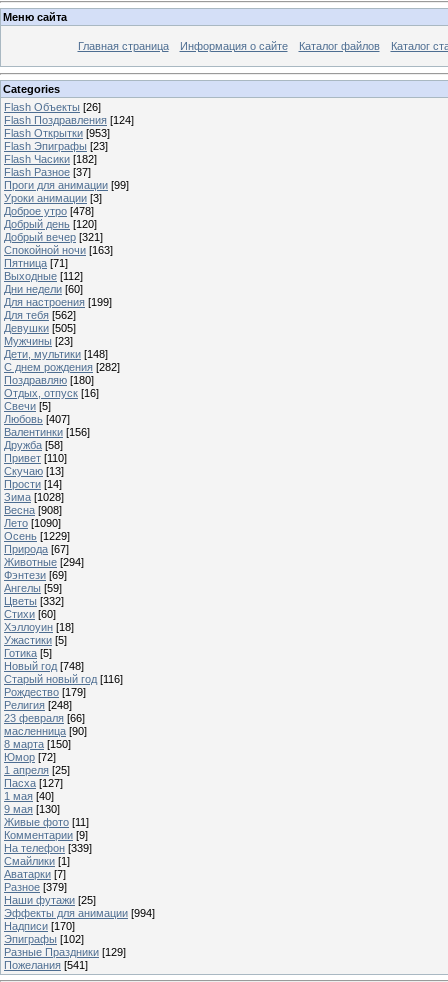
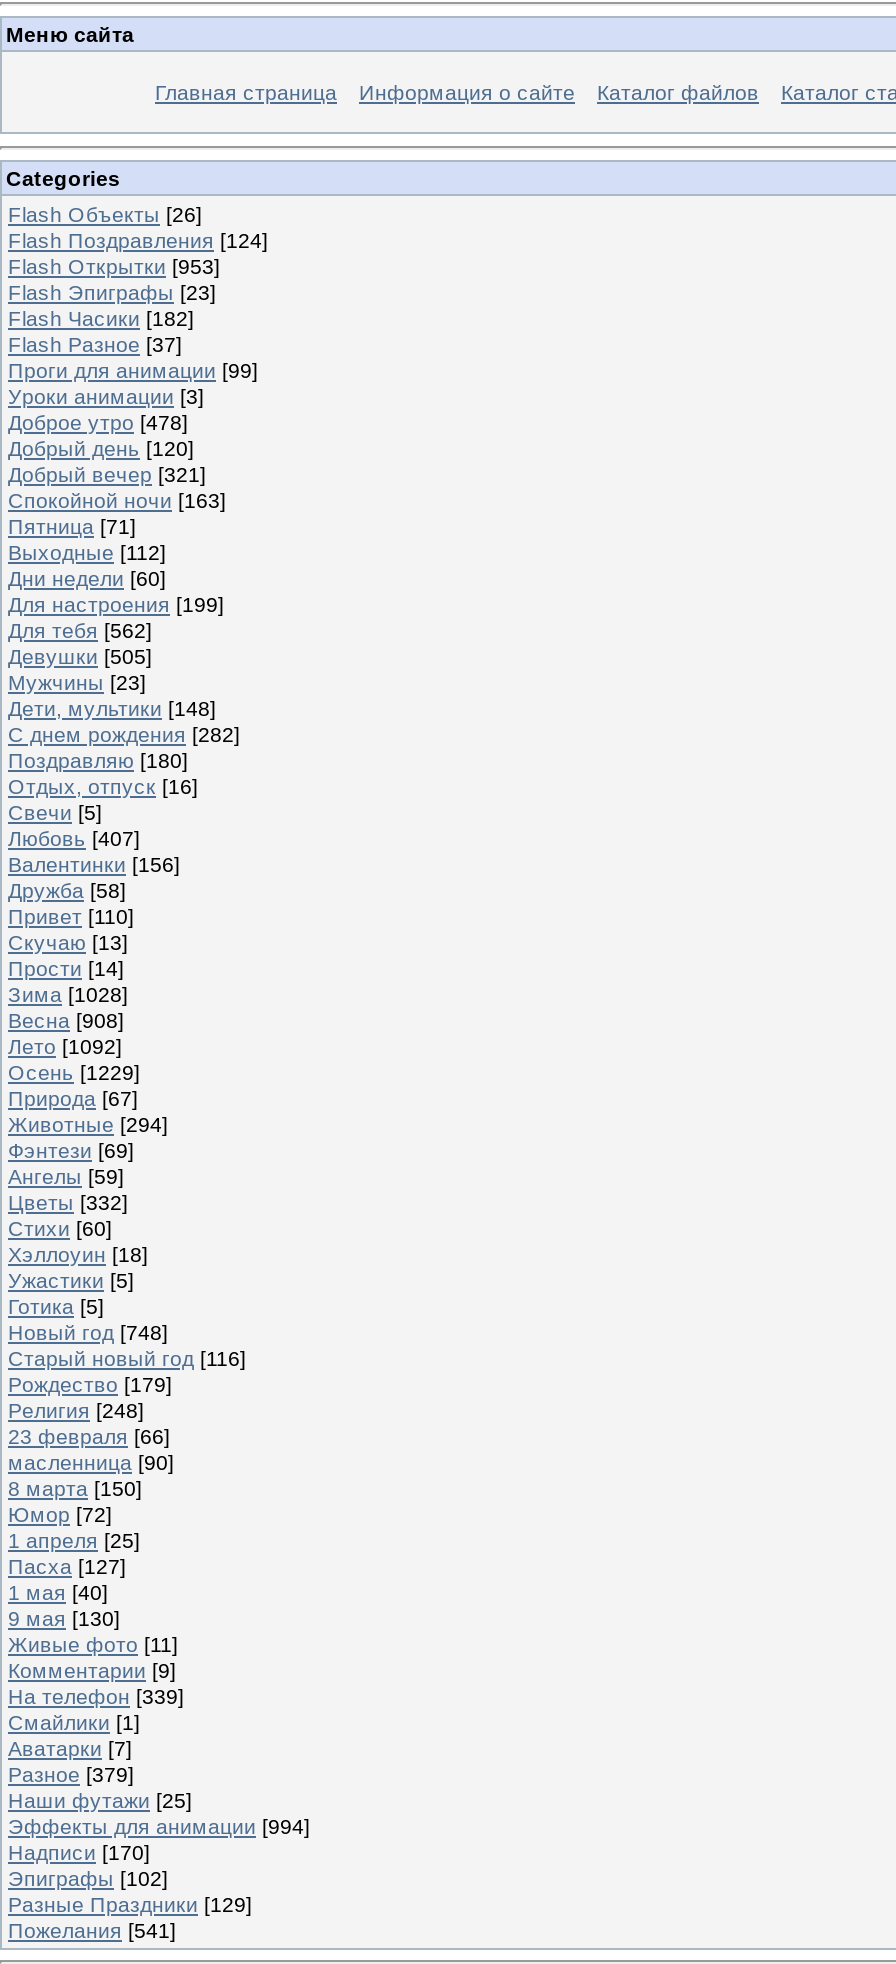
[4,517,61,529] Лето [1090] -> [8,1034,122,1058] Лето [1092]

